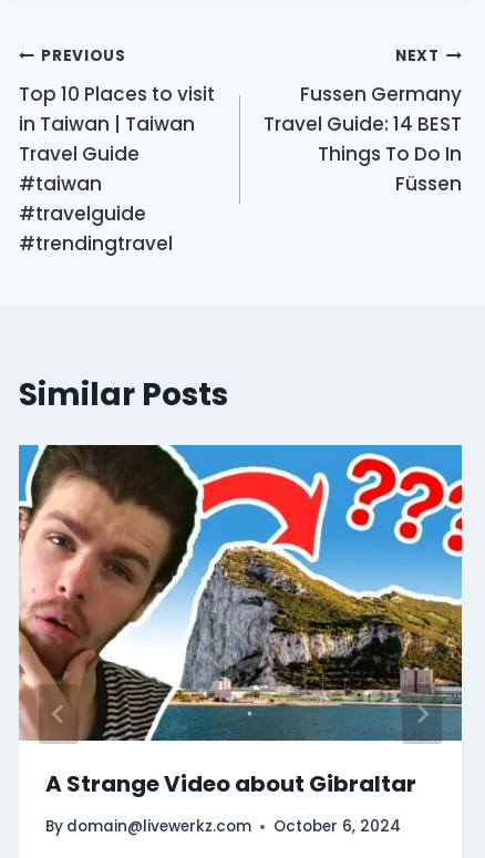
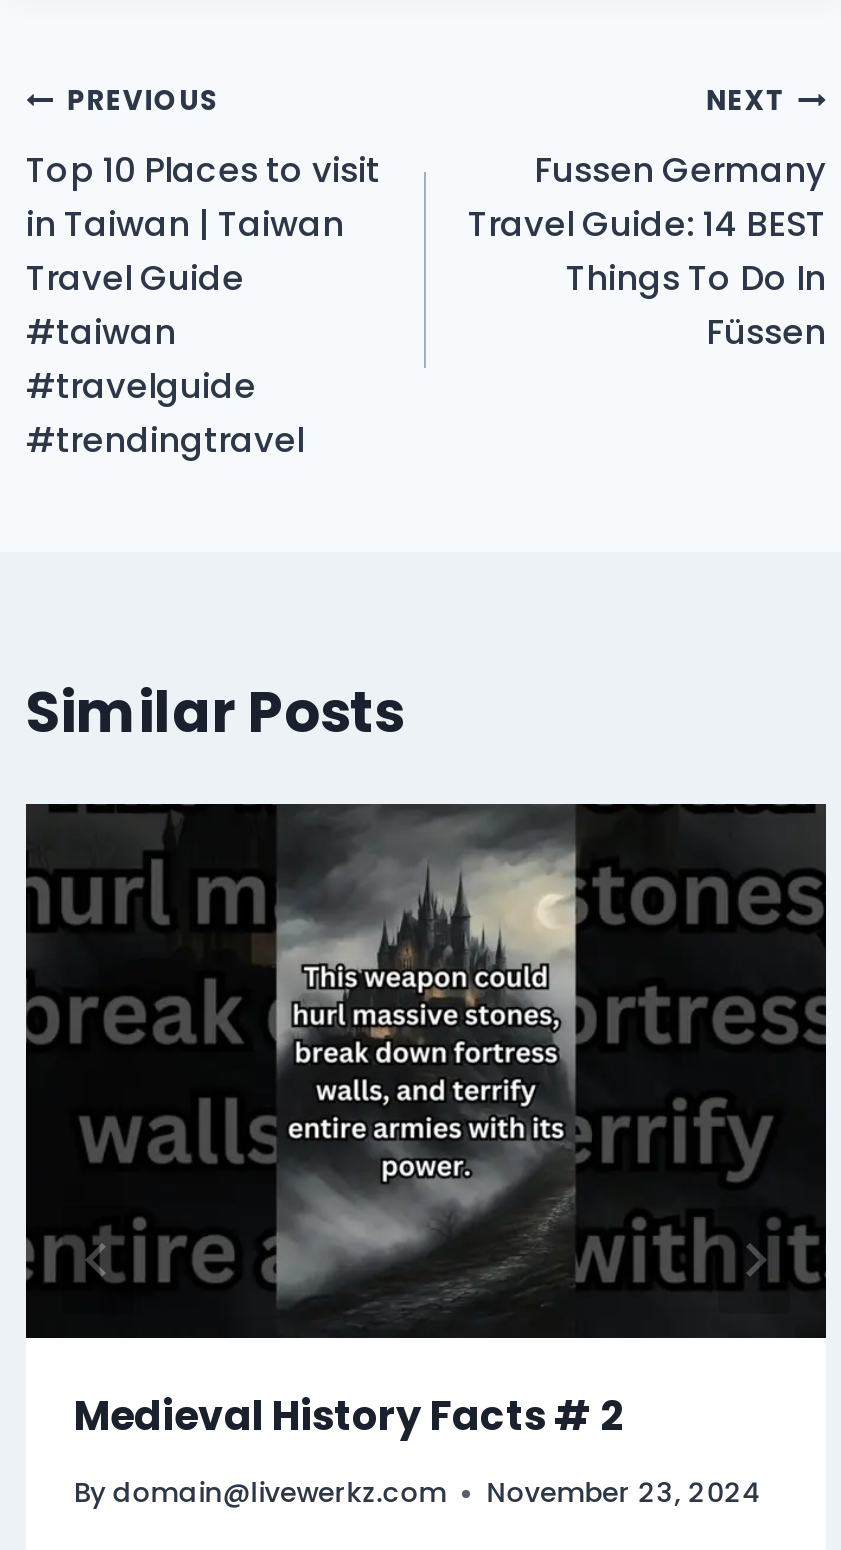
[18,444,463,799] [image] | A Strange Video about Gibraltar -> [24,802,828,1443] [image] | Medieval History Facts # 2
[45,816,401,837] By domain@livewerkz.com October 6, 2024 -> [74,1474,762,1512] By domain@livewerkz.com November 23, 2024

